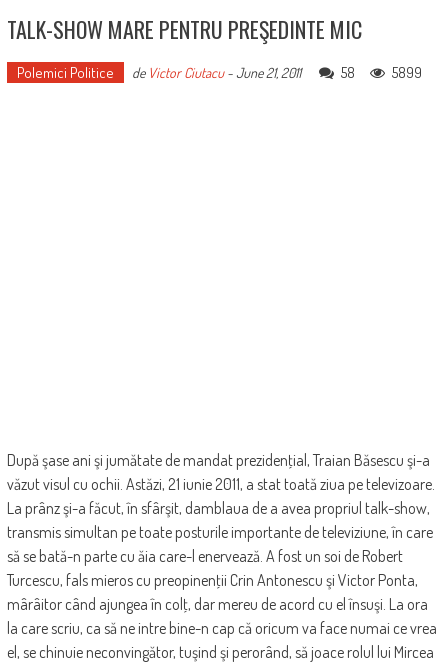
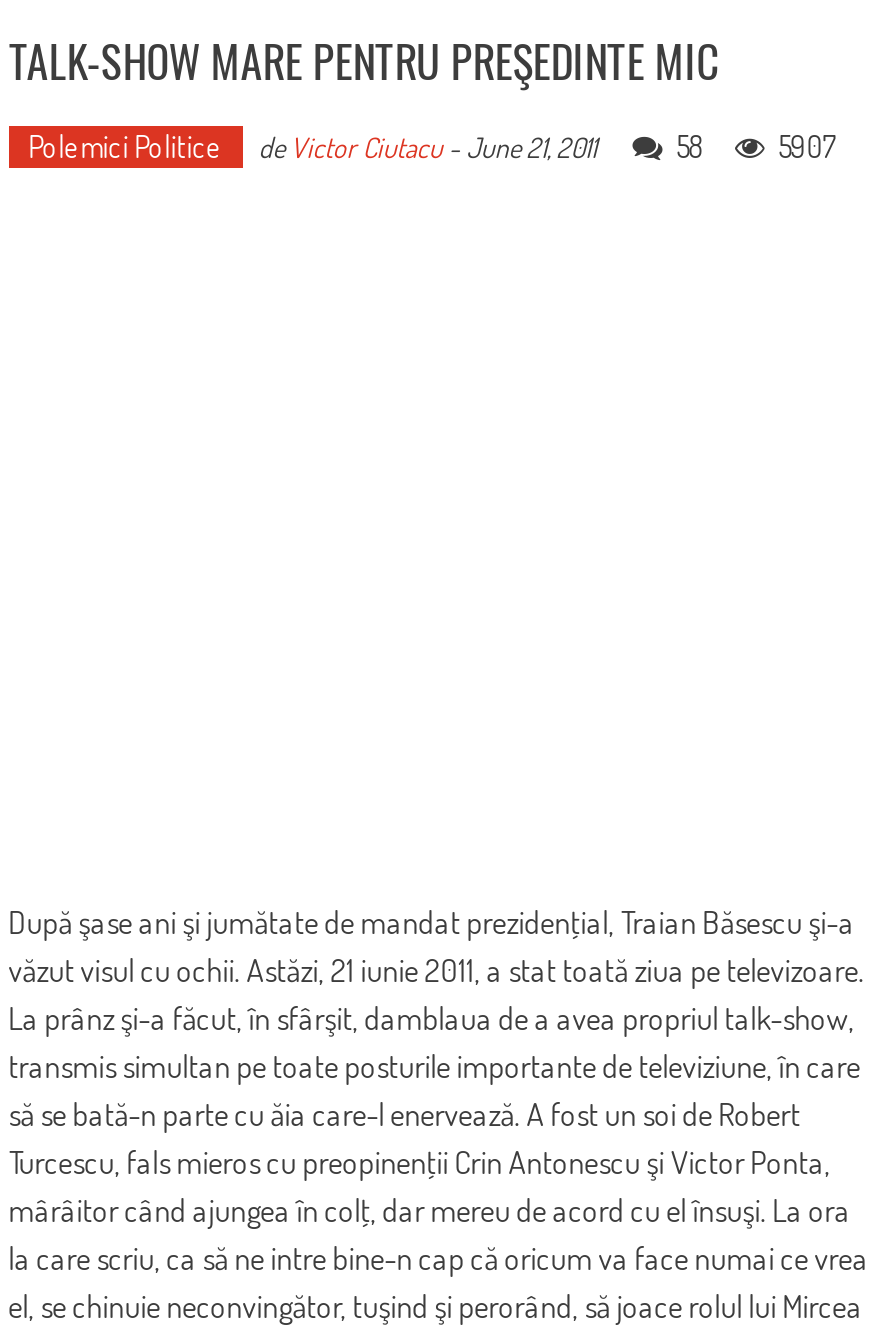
[341,63,422,82] 58 5899 -> [676,129,834,167] 58 5907

